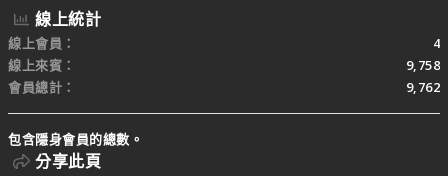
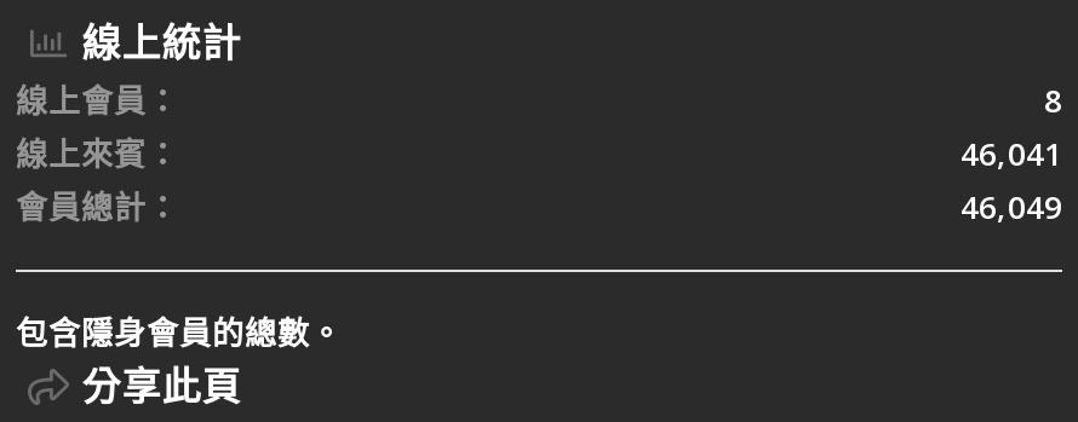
[432,34,440,52] 4 -> [1044,80,1062,123] 8
[405,56,440,74] 9,758 -> [961,133,1062,176] 46,041
[405,78,440,96] 9,762 -> [961,186,1062,230] 46,049

